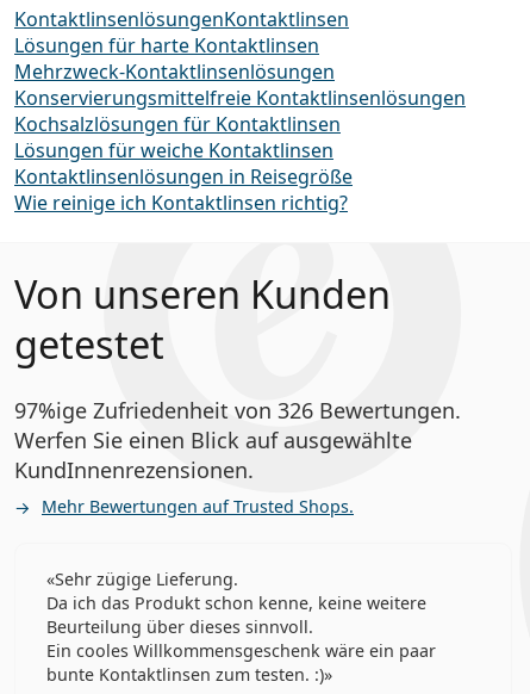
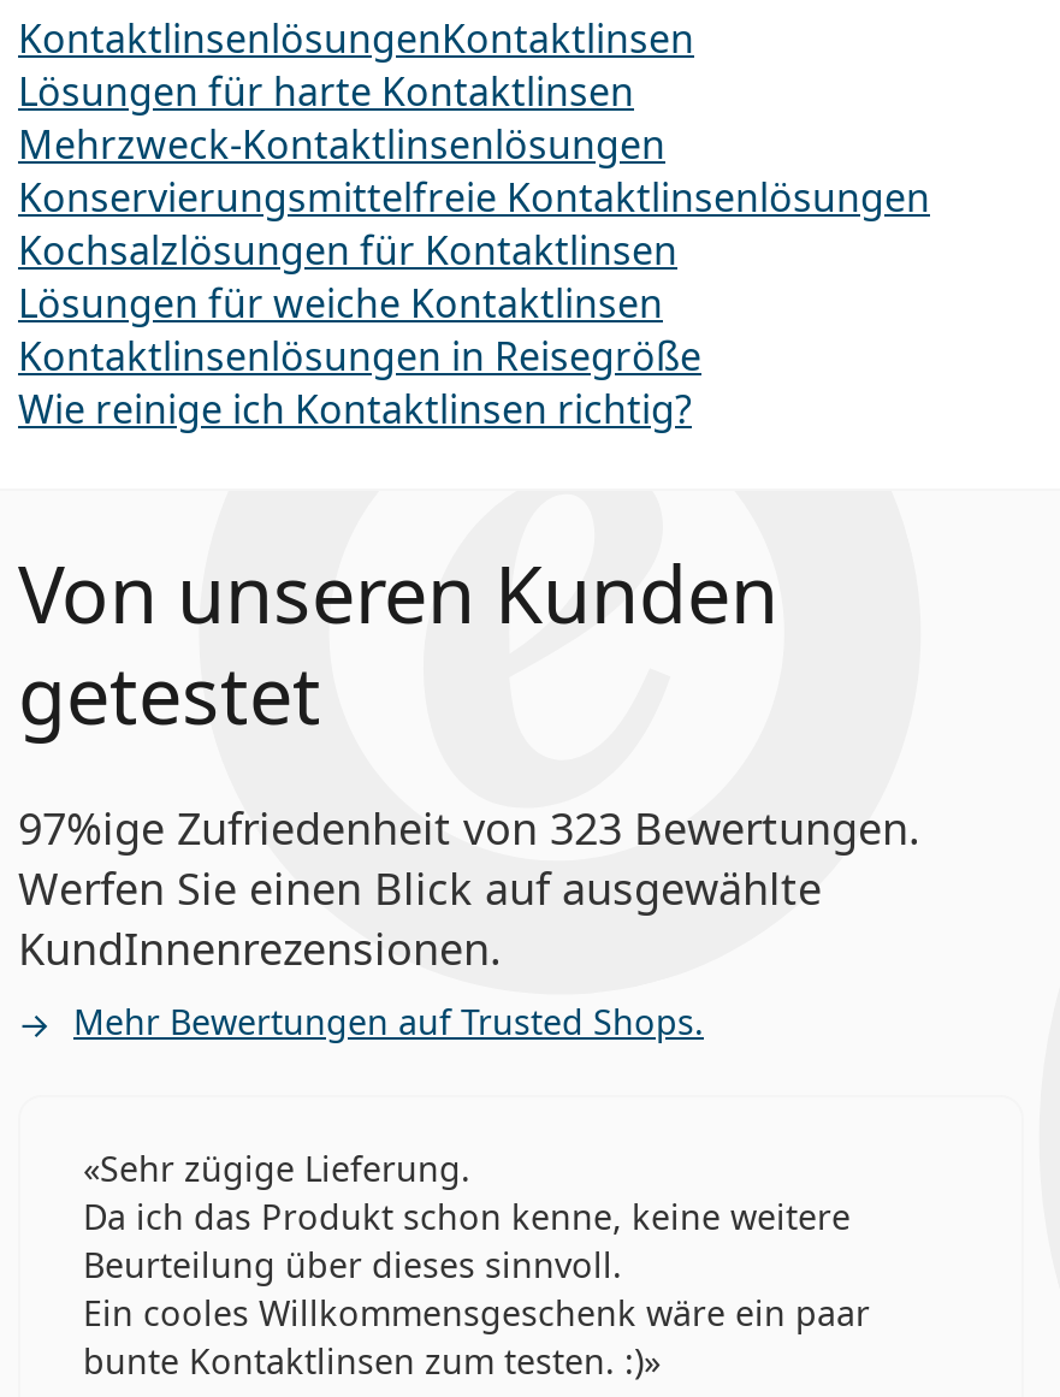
[14,395,461,424] 97%ige Zufriedenheit von 326 Bewertungen. -> [18,798,920,856] 97%ige Zufriedenheit von 323 Bewertungen.

